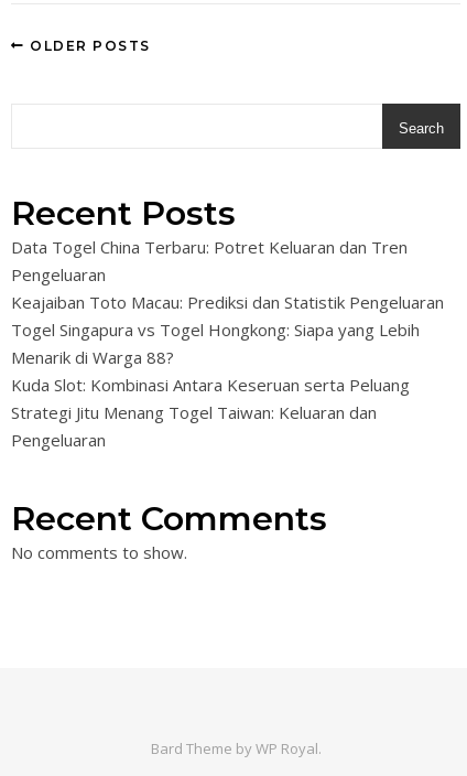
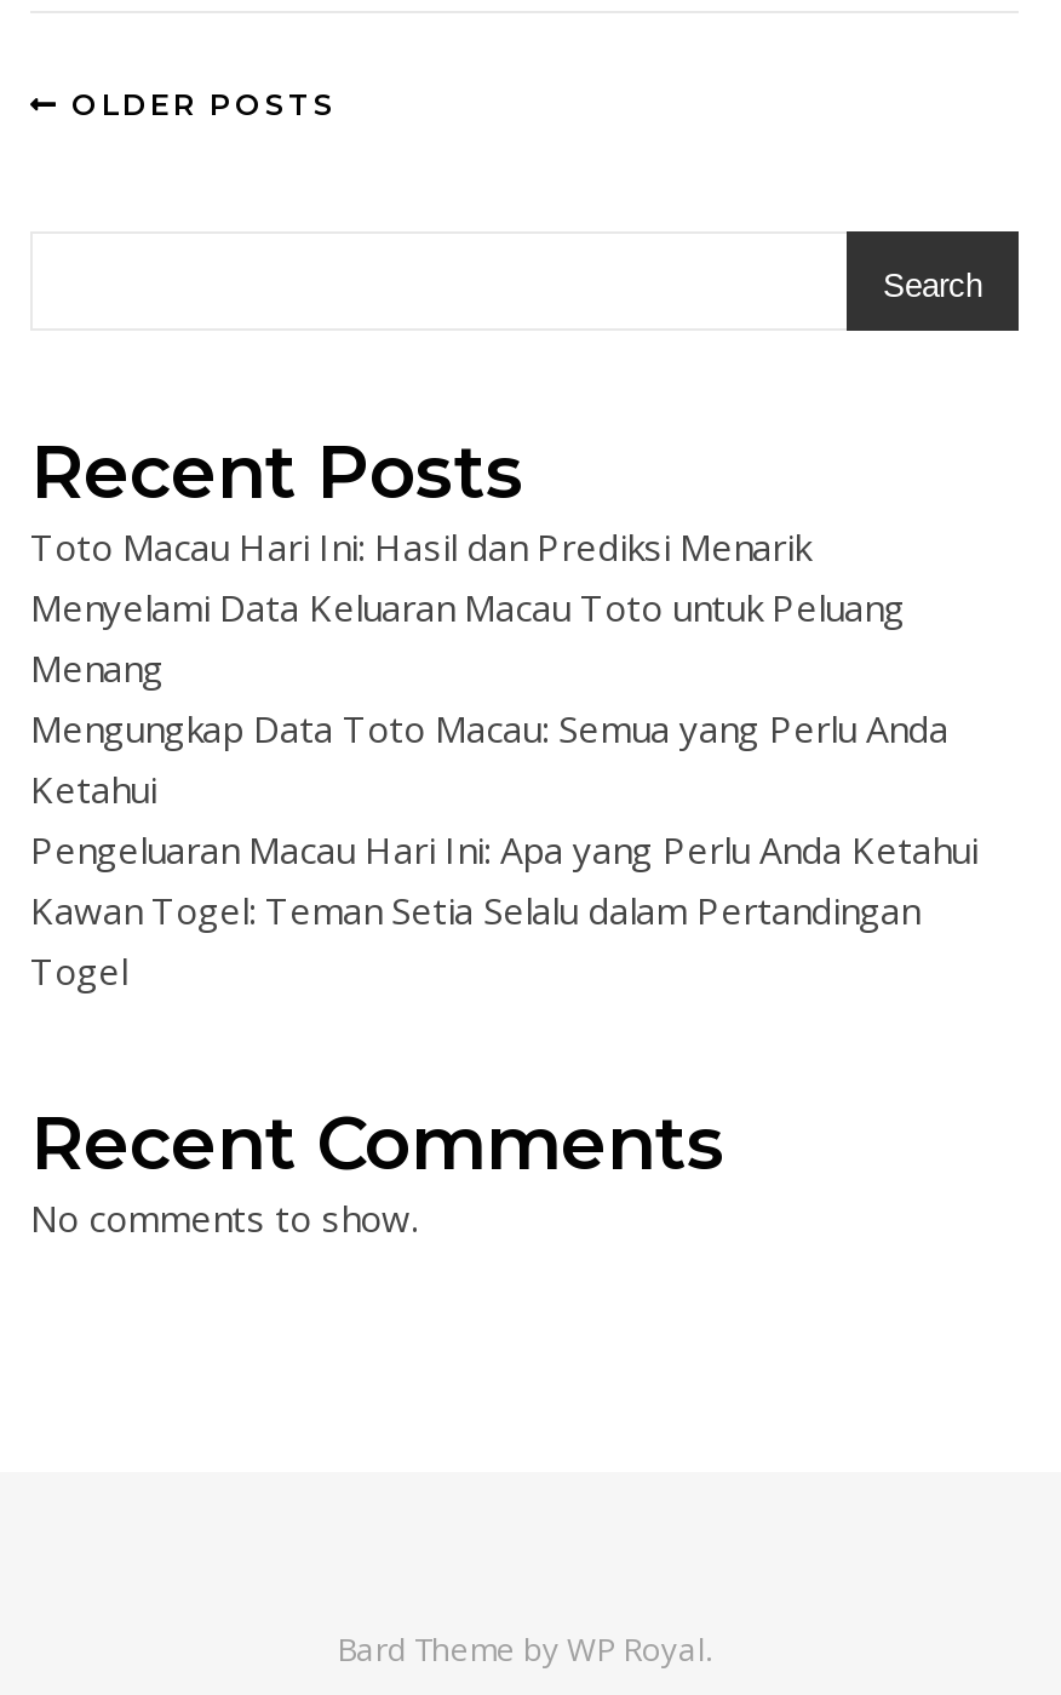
[11,236,444,451] Data Togel China Terbaru: Potret Keluaran dan Tren | Pengeluaran | Keajaiban Toto Macau: Prediksi dan Statistik Pengeluaran | Togel Singapura vs Togel Hongkong: Siapa yang Lebih | Menarik di Warga 88? | Kuda Slot: Kombinasi Antara Keseruan serta Peluang | Strategi Jitu Menang Togel Taiwan: Keluaran dan | Pengeluaran -> [30,522,977,995] Toto Macau Hari Ini: Hasil dan Prediksi Menarik | Menyelami Data Keluaran Macau Toto untuk Peluang | Menang | Mengungkap Data Toto Macau: Semua yang Perlu Anda | Ketahui | Pengeluaran Macau Hari Ini: Apa yang Perlu Anda Ketahui | Kawan Togel: Teman Setia Selalu dalam Pertandingan | Togel

